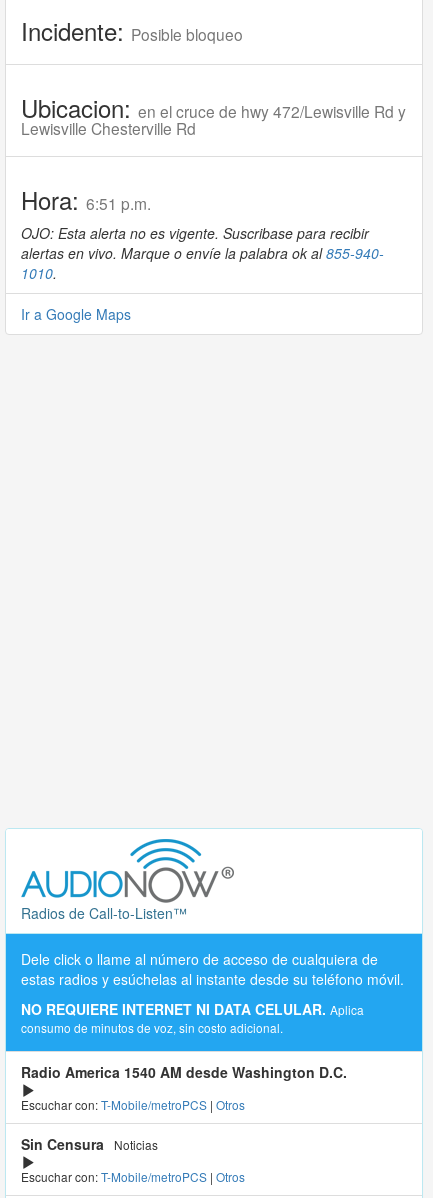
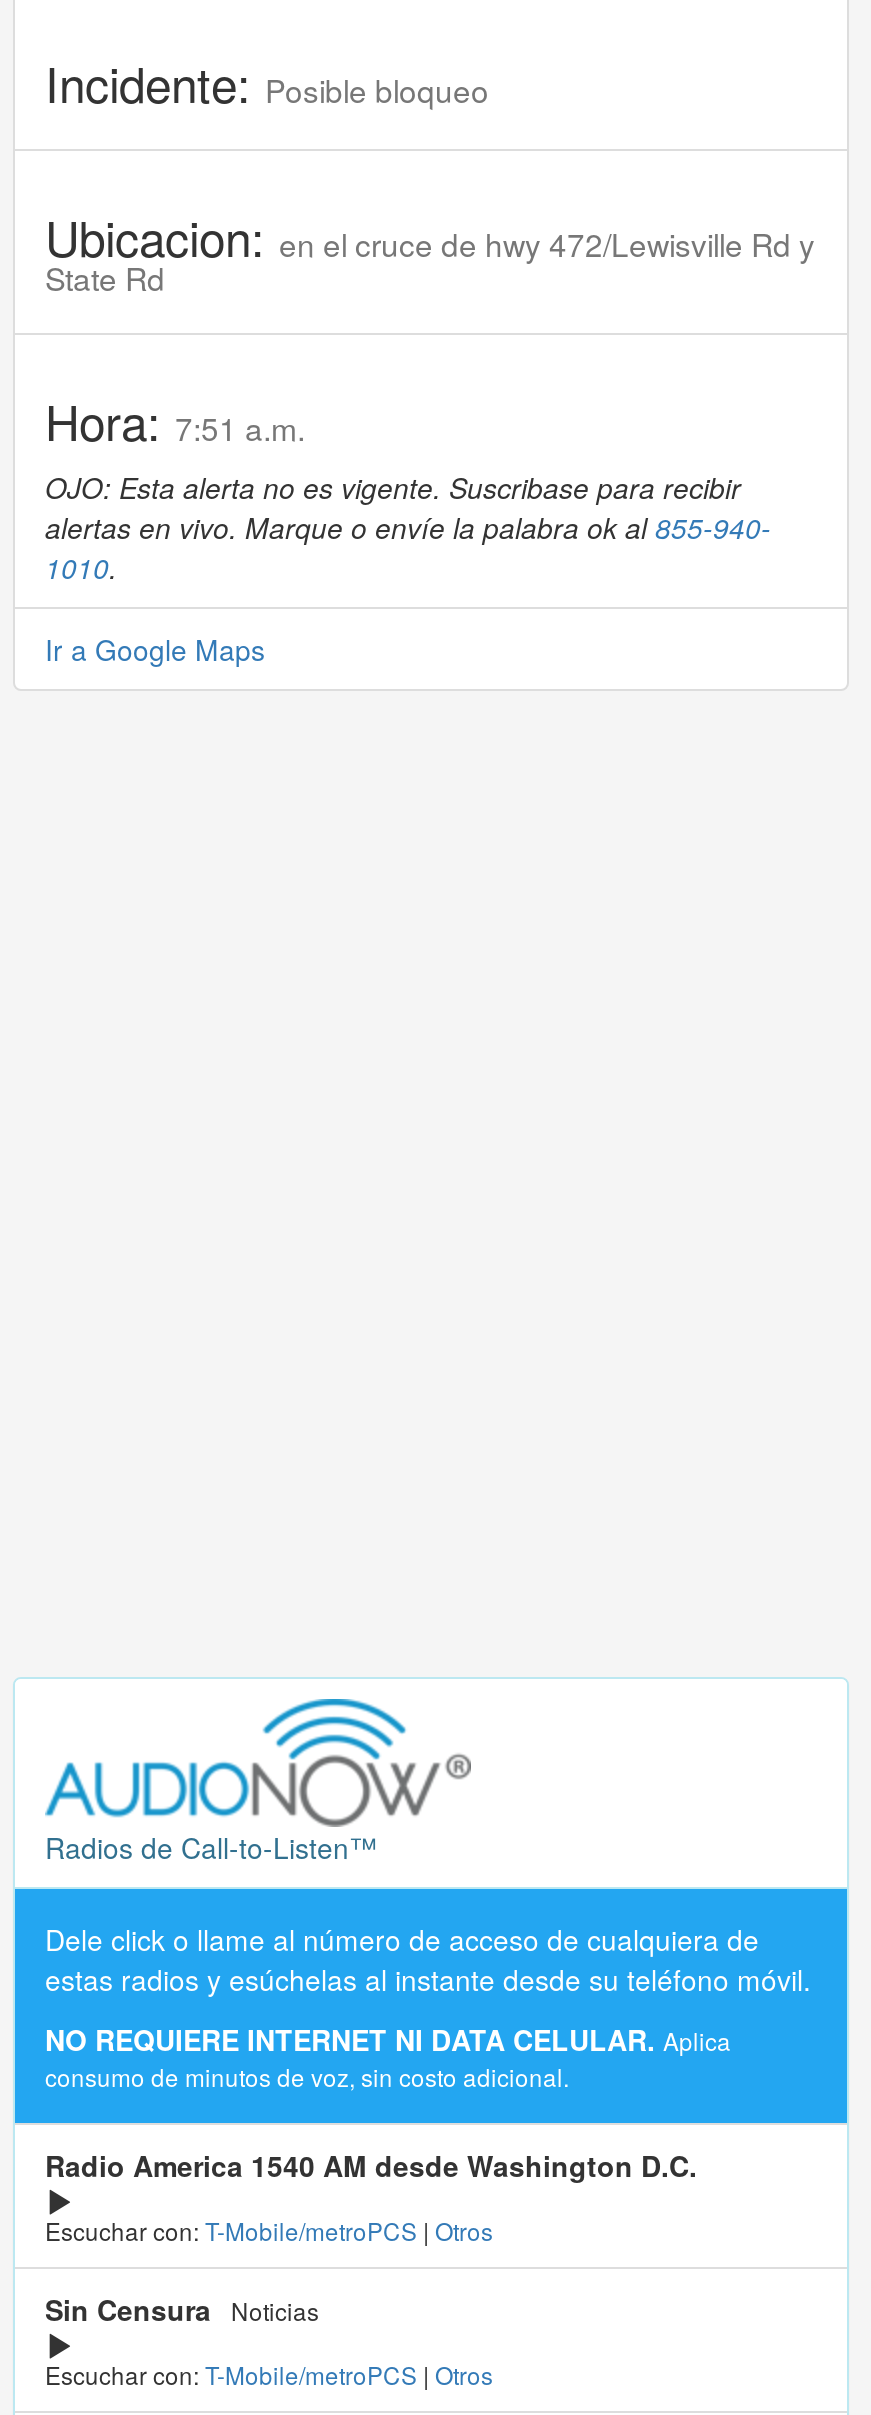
[21,117,196,139] Lewisville Chesterville Rd -> [45,255,165,299] State Rd
[21,182,151,217] Hora: 6:51 p.m. -> [45,385,305,455] Hora: 7:51 a.m.

